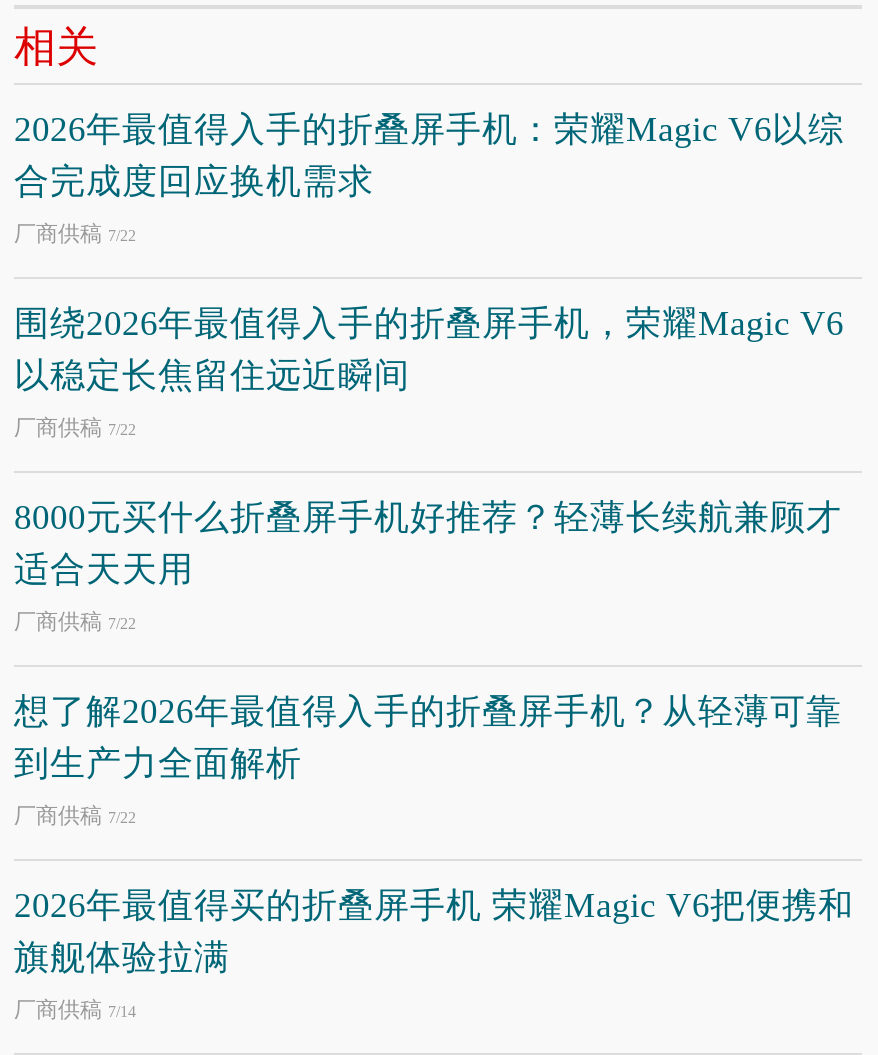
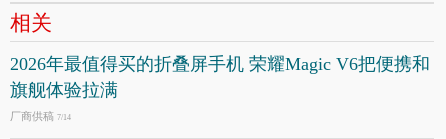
[14,110,844,828] 2026年最值得入手的折叠屏手机：荣耀Magic V6以综 | 合完成度回应换机需求 | 厂商供稿7/22 | 围绕2026年最值得入手的折叠屏手机，荣耀Magic V6 | 以稳定长焦留住远近瞬间 | 厂商供稿7/22 | 8000元买什么折叠屏手机好推荐？轻薄长续航兼顾才 | 适合天天用 | 厂商供稿7/22 | 想了解2026年最值得入手的折叠屏手机？从轻薄可靠 | 到生产力全面解析 | 厂商供稿7/22 -> none

